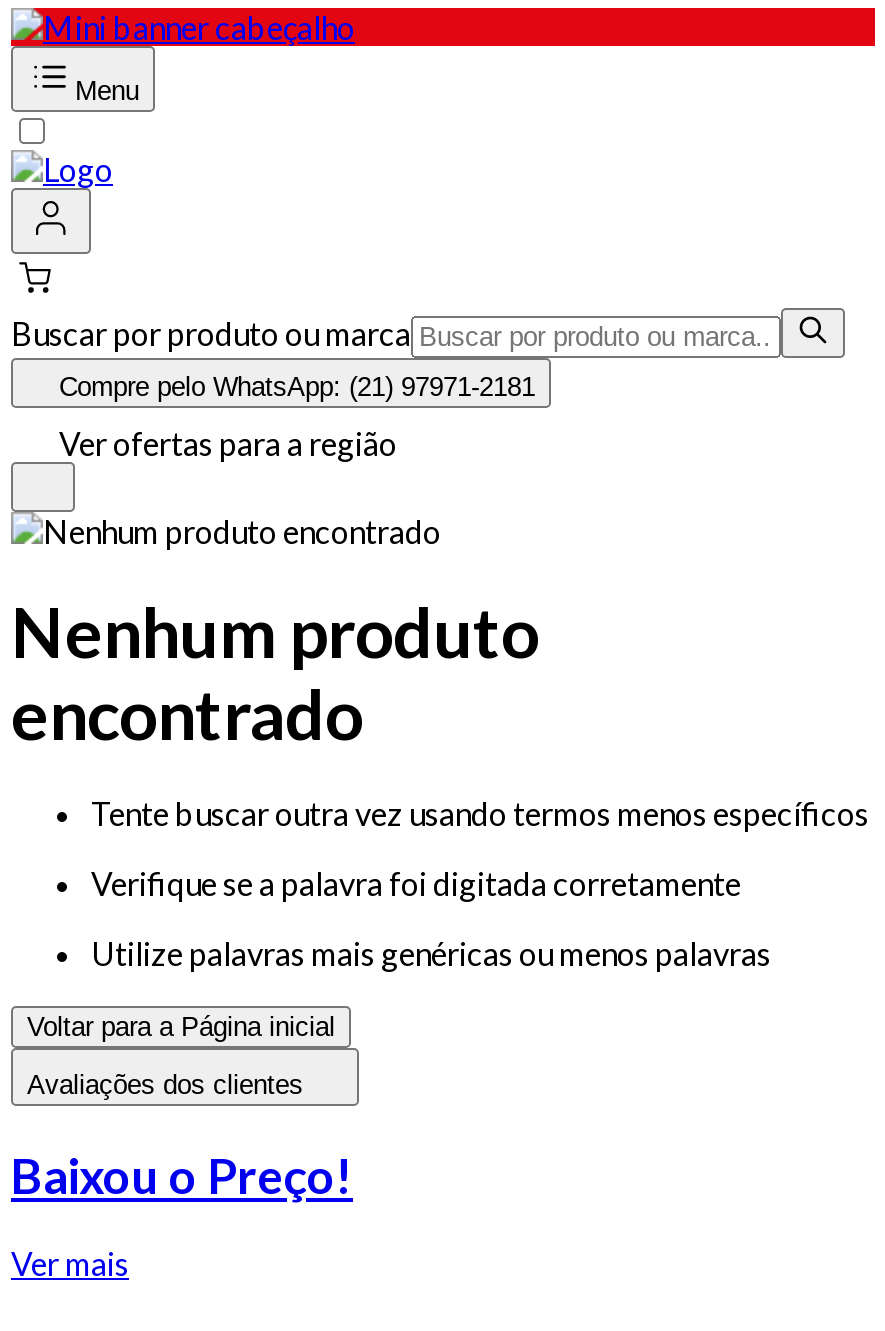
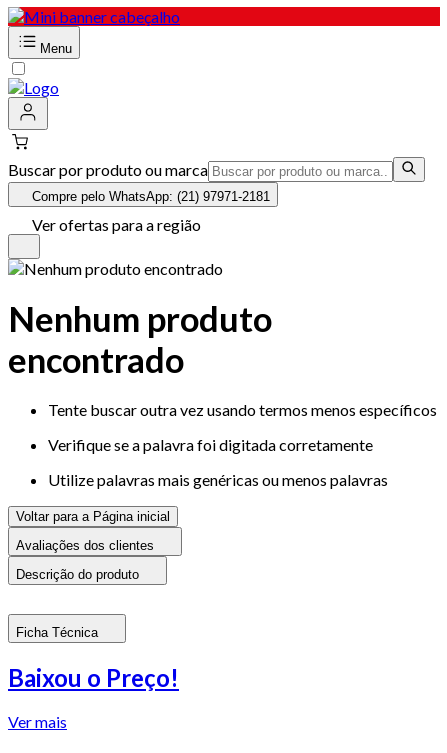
none -> [16,567,139,582] Descrição do produto
none -> [16,625,98,640] Ficha Técnica

